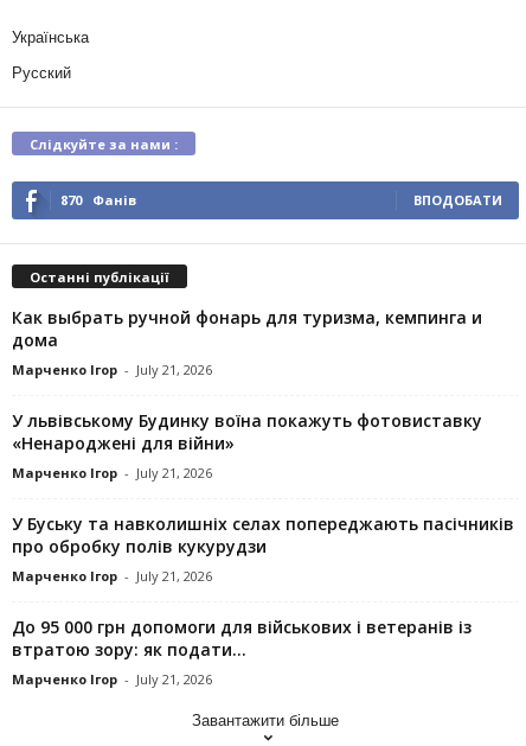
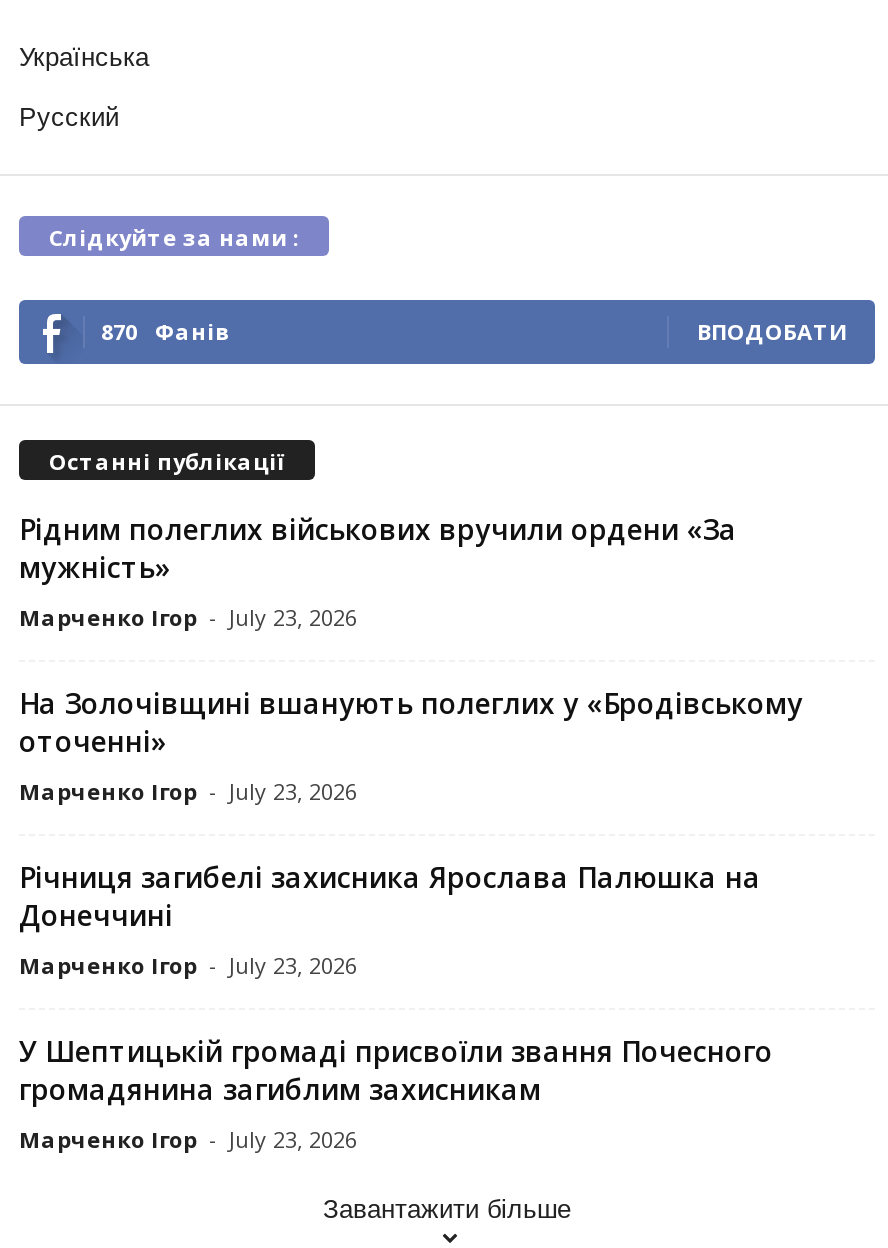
[12,306,482,378] Как выбрать ручной фонарь для туризма, кемпинга и | дома | Марченко Ігор - July 21, 2026 -> [19,510,737,632] Рідним полеглих військових вручили ордени «За | мужність» | Марченко Ігор - July 23, 2026
[12,409,482,481] У львівському Будинку воїна покажуть фотовиставку | «Ненароджені для війни» | Марченко Ігор - July 21, 2026 -> [19,684,803,806] На Золочівщині вшанують полеглих у «Бродівському | оточенні» | Марченко Ігор - July 23, 2026
[12,512,514,584] У Буську та навколишніх селах попереджають пасічників | про обробку полів кукурудзи | Марченко Ігор - July 21, 2026 -> [19,858,761,980] Річниця загибелі захисника Ярослава Палюшка на | Донеччині | Марченко Ігор - July 23, 2026
[12,615,472,688] До 95 000 грн допомоги для військових і ветеранів із | втратою зору: як подати... | Марченко Ігор - July 21, 2026 -> [19,1032,773,1154] У Шептицькій громаді присвоїли звання Почесного | громадянина загиблим захисникам | Марченко Ігор - July 23, 2026

